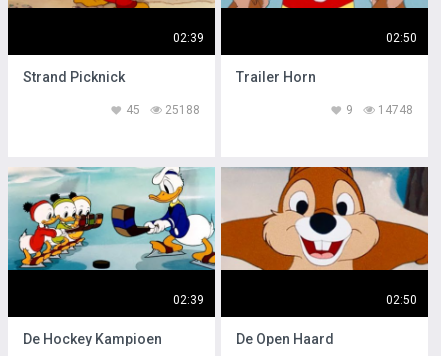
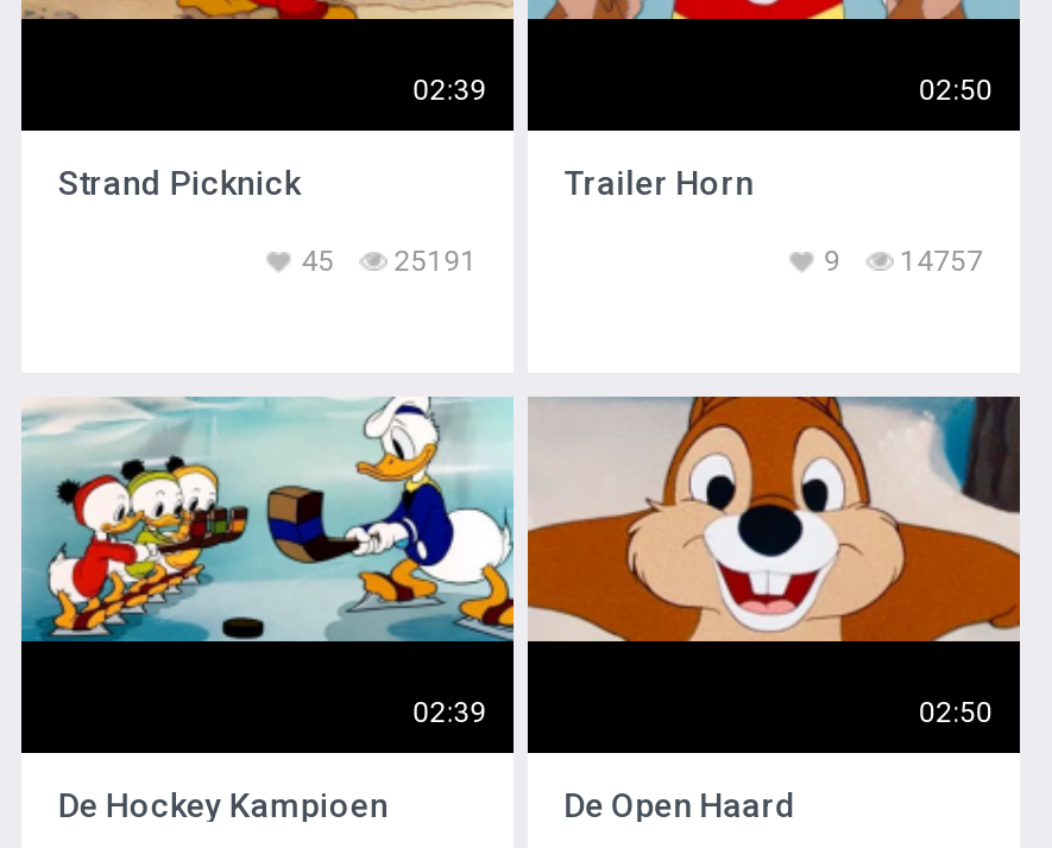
[126,103,200,117] 45 25188 -> [301,245,477,278] 45 25191
[346,103,413,117] 9 14748 -> [824,245,983,278] 9 14757

